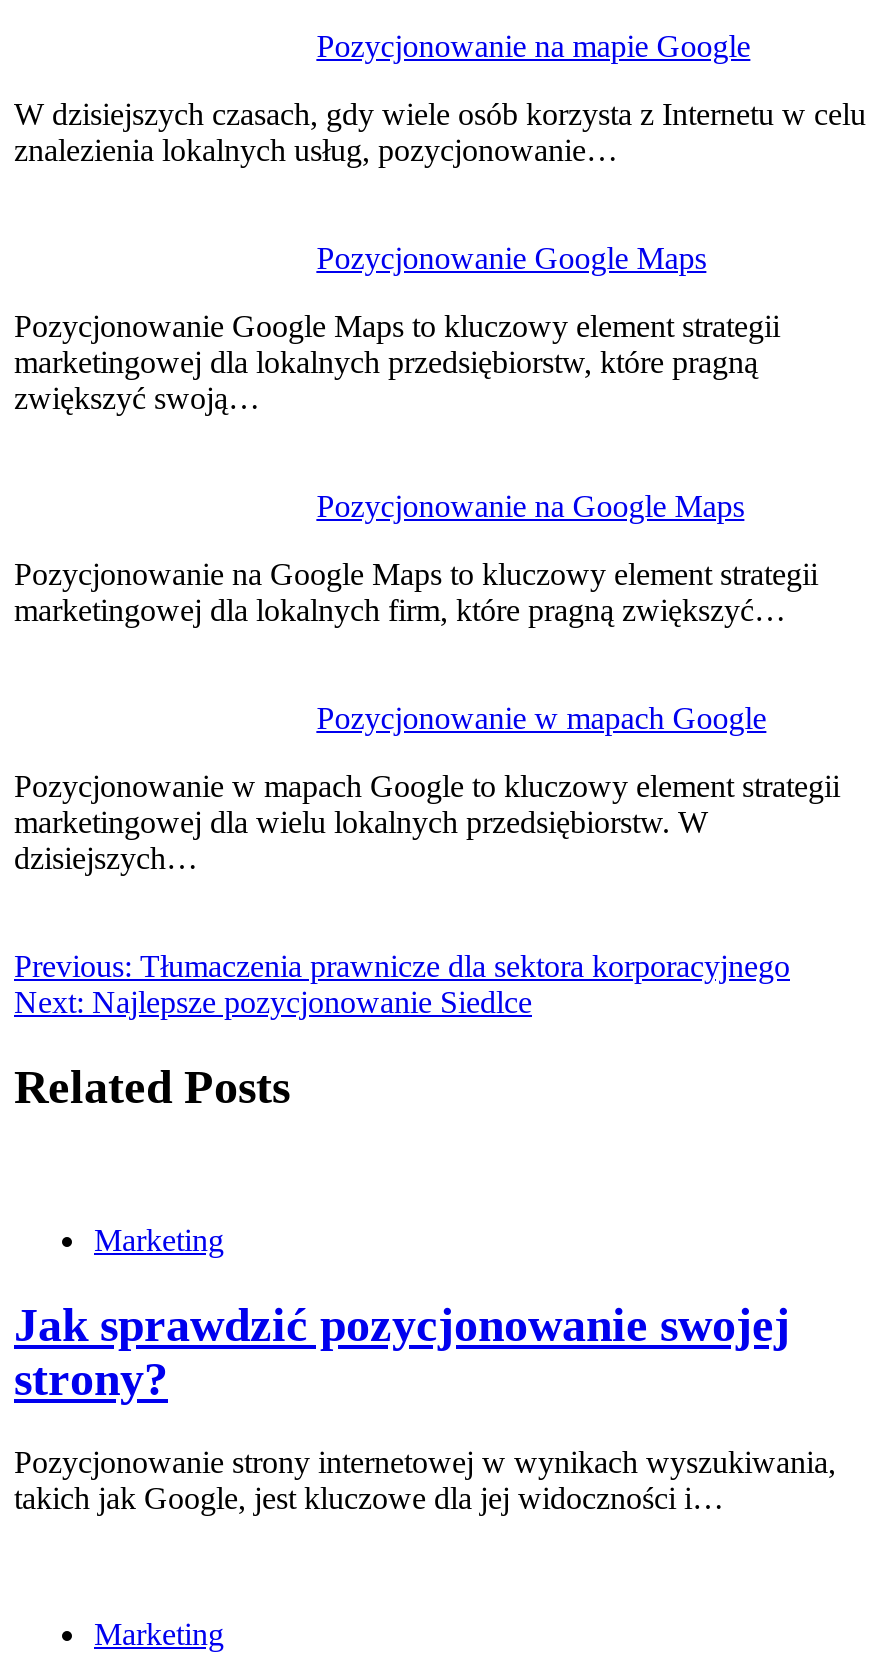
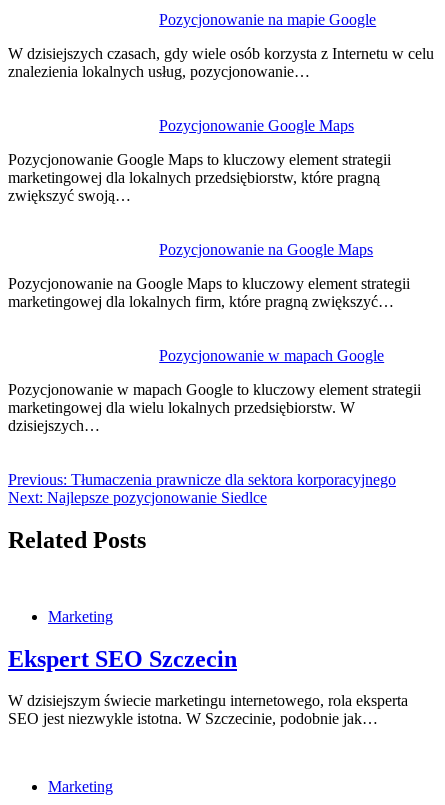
[14,1298,790,1404] Jak sprawdzić pozycjonowanie swojej | strony? -> [8,645,237,671] Ekspert SEO Szczecin
[14,1446,836,1516] Pozycjonowanie strony internetowej w wynikach wyszukiwania, | takich jak Google, jest kluczowe dla jej widoczności i… -> [8,692,408,727] W dzisiejszym świecie marketingu internetowego, rola eksperta | SEO jest niezwykle istotna. W Szczecinie, podobnie jak…

